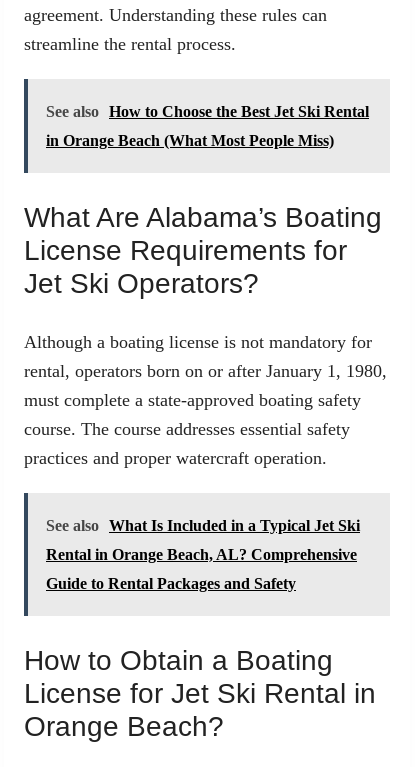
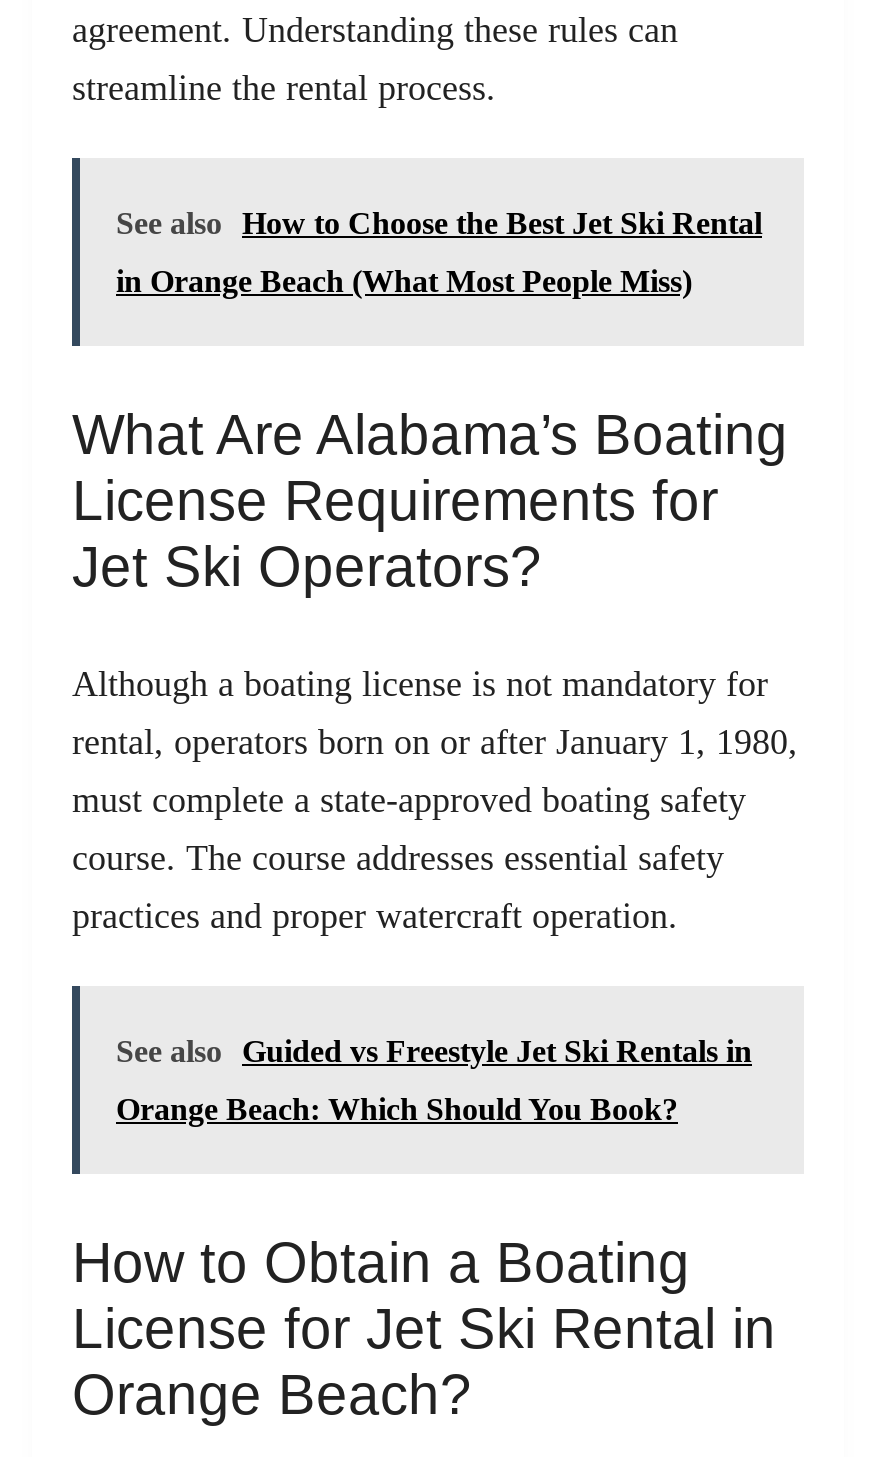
[46,517,360,592] See also What Is Included in a Typical Jet Ski | Rental in Orange Beach, AL? Comprehensive | Guide to Rental Packages and Safety -> [116,1035,752,1127] See also Guided vs Freestyle Jet Ski Rentals in | Orange Beach: Which Should You Book?

